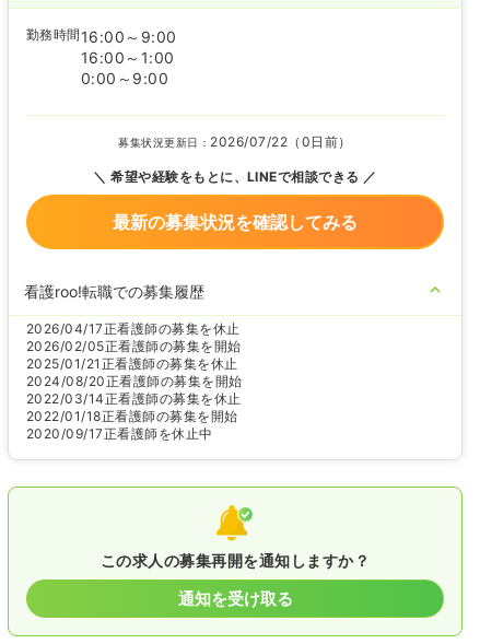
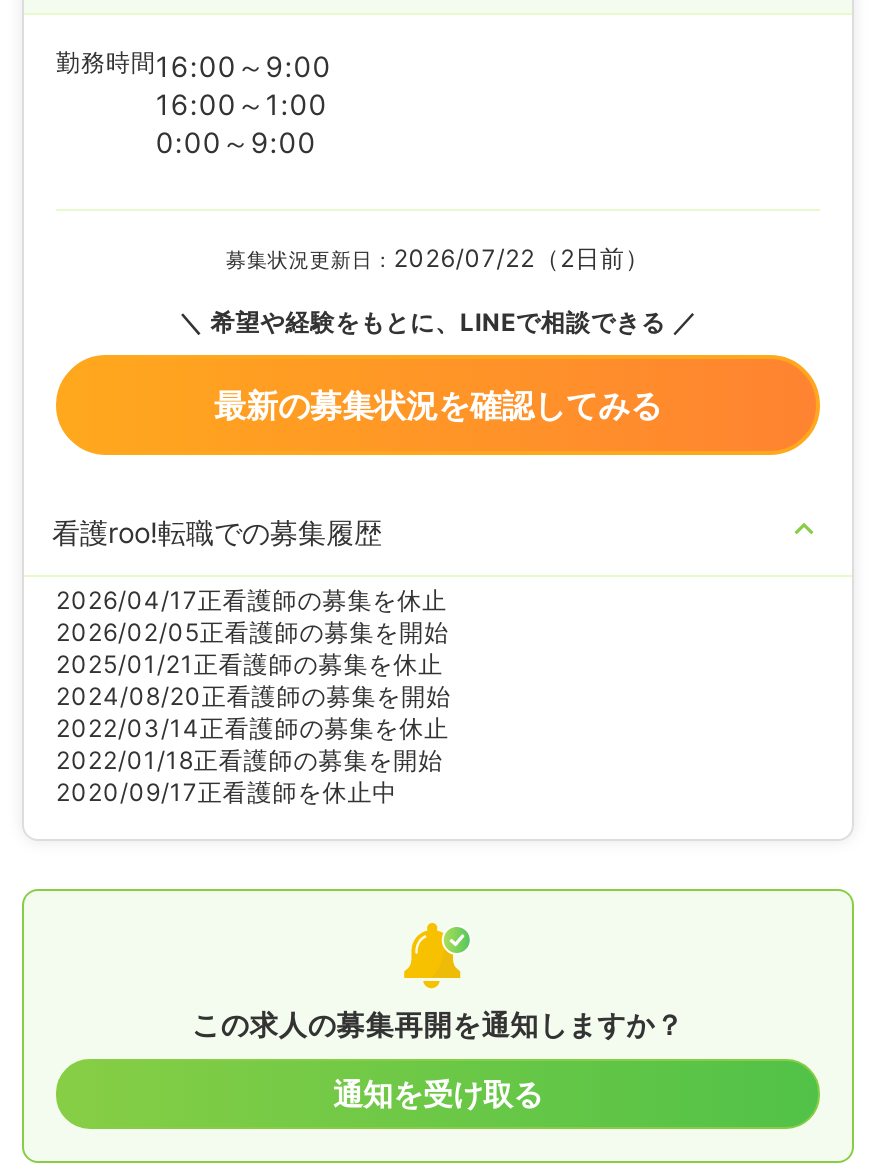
[119,133,352,150] 募集状況更新日：2026/07/22（0日前） -> [226,243,650,273] 募集状況更新日：2026/07/22（2日前）

